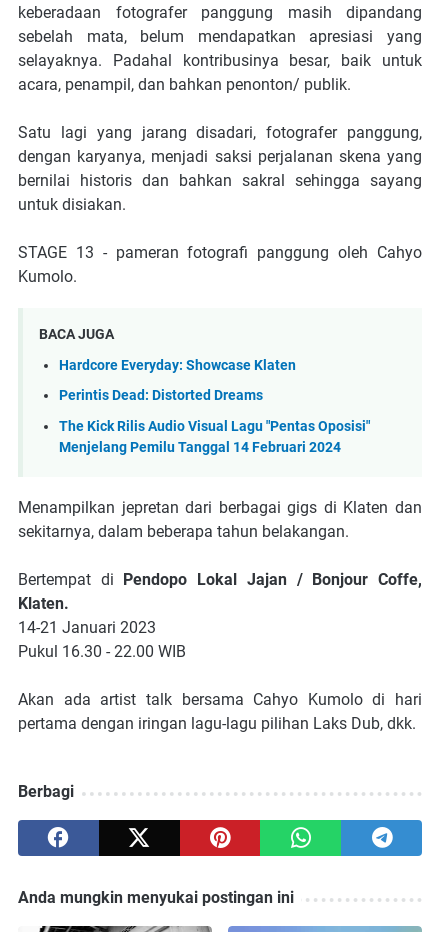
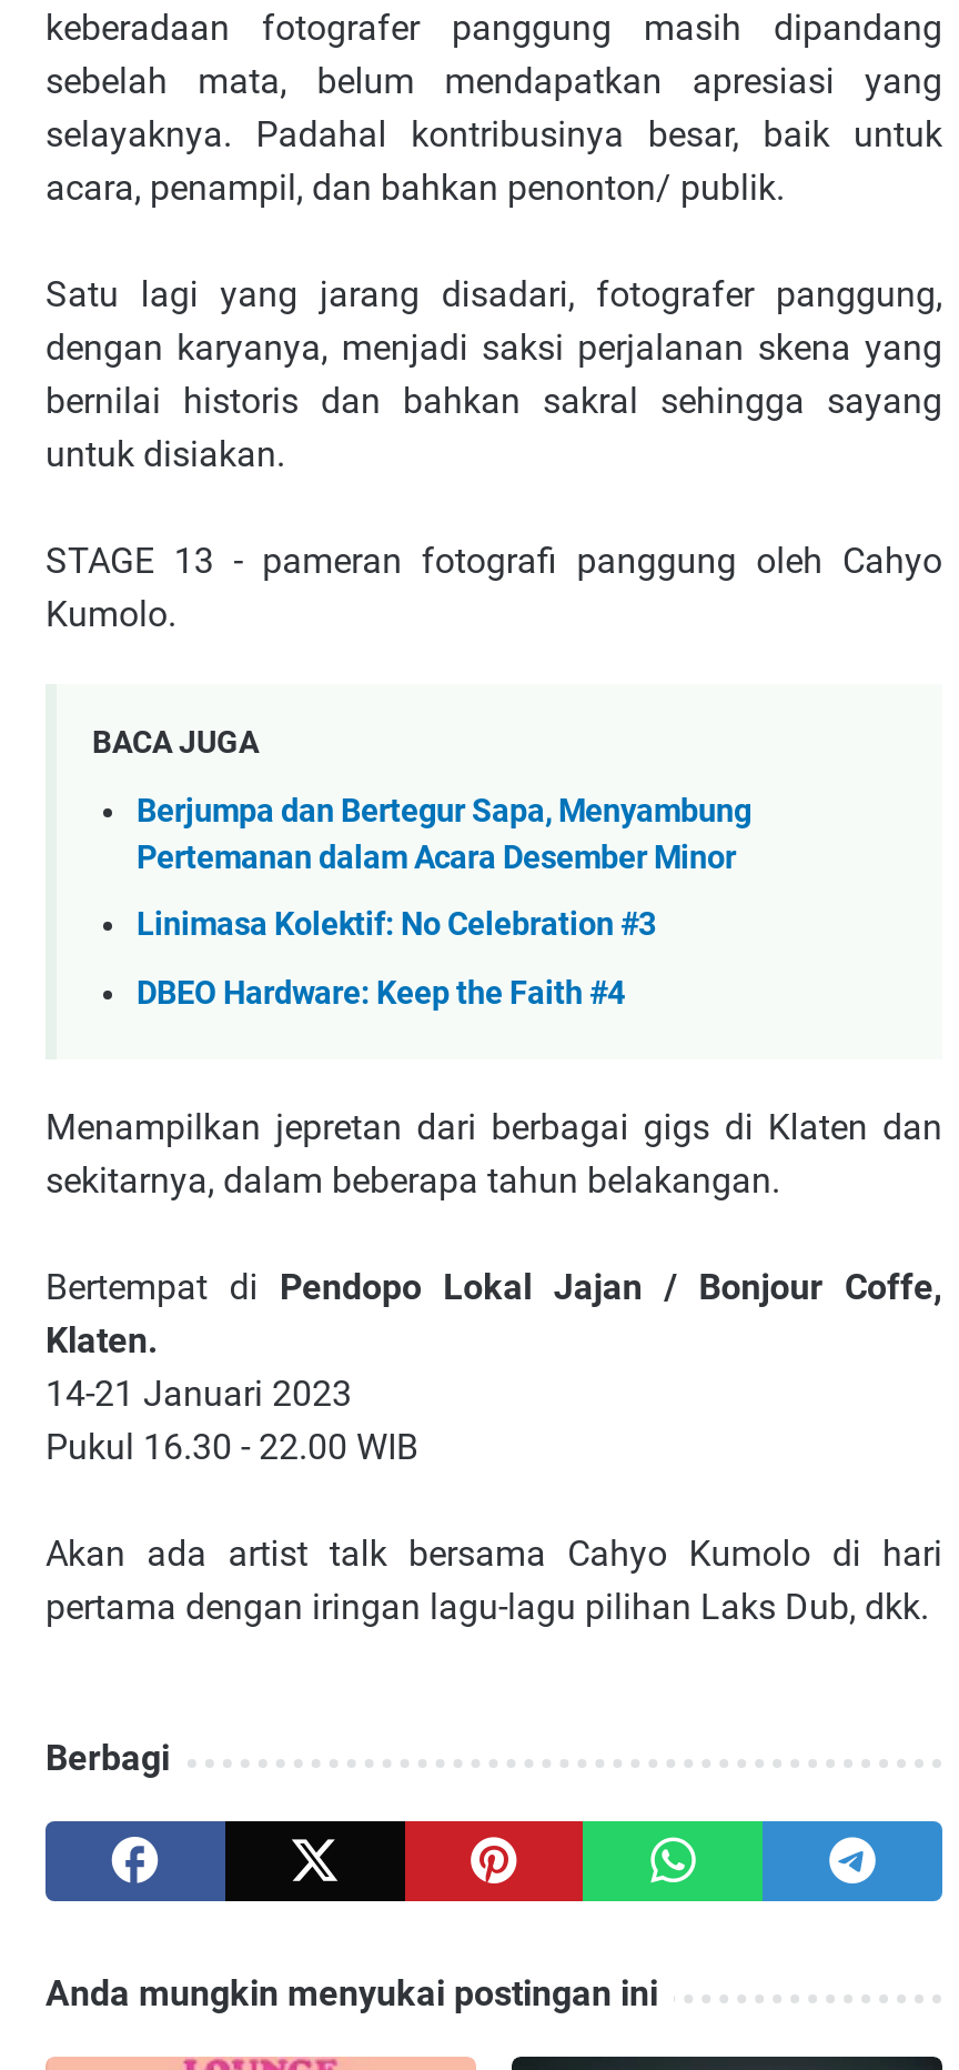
[59,357,296,374] Hardcore Everyday: Showcase Klaten -> [137,792,751,877] Berjumpa dan Bertegur Sapa, Menyambung | Pertemanan dalam Acara Desember Minor
[59,387,263,404] Perintis Dead: Distorted Dreams -> [137,907,656,945] Linimasa Kolektif: No Celebration #3
[59,418,370,456] The Kick Rilis Audio Visual Lagu "Pentas Oposisi" | Menjelang Pemilu Tanggal 14 Februari 2024 -> [137,975,625,1013] DBEO Hardware: Keep the Faith #4

